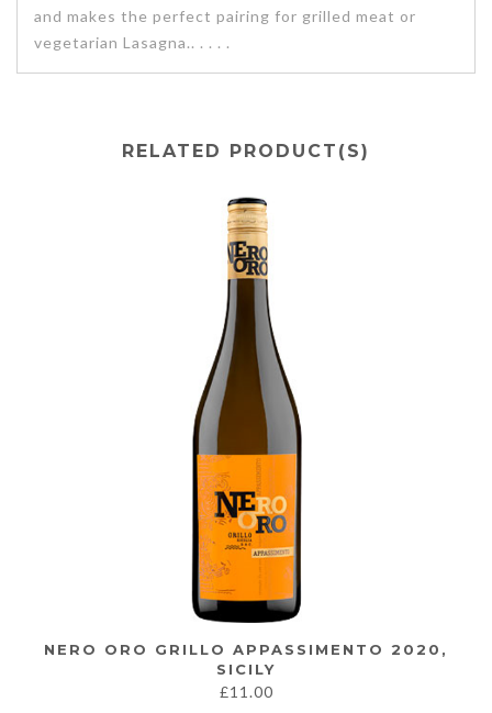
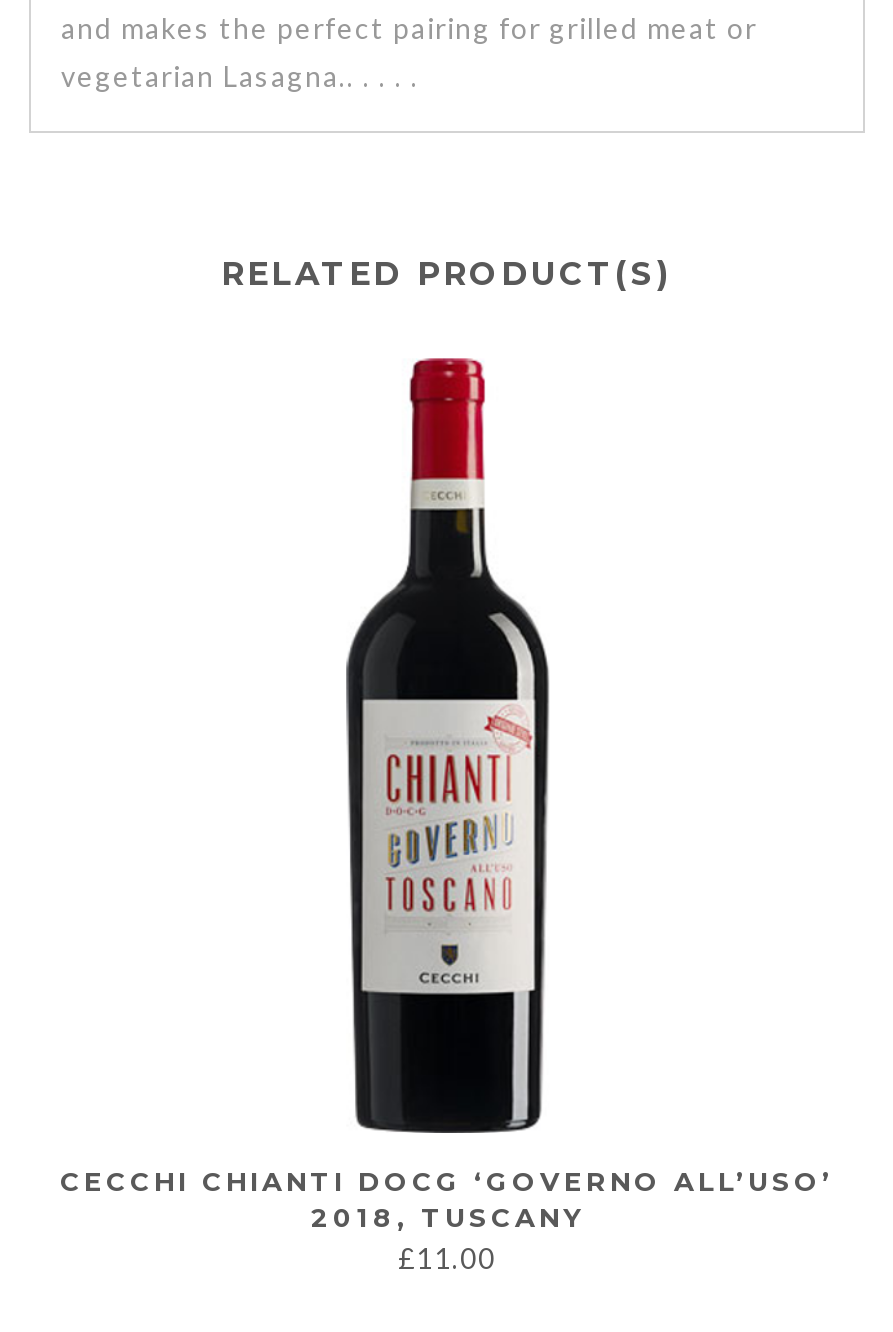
[44,197,448,678] [image] | NERO ORO GRILLO APPASSIMENTO 2020, | SICILY -> [60,356,834,1232] [image] | CECCHI CHIANTI DOCG ‘GOVERNO ALL’USO’ | 2018, TUSCANY

